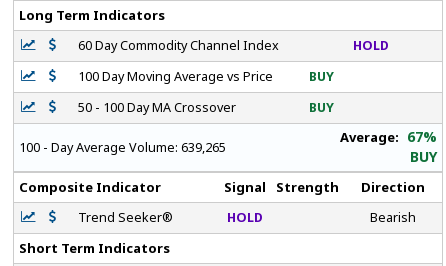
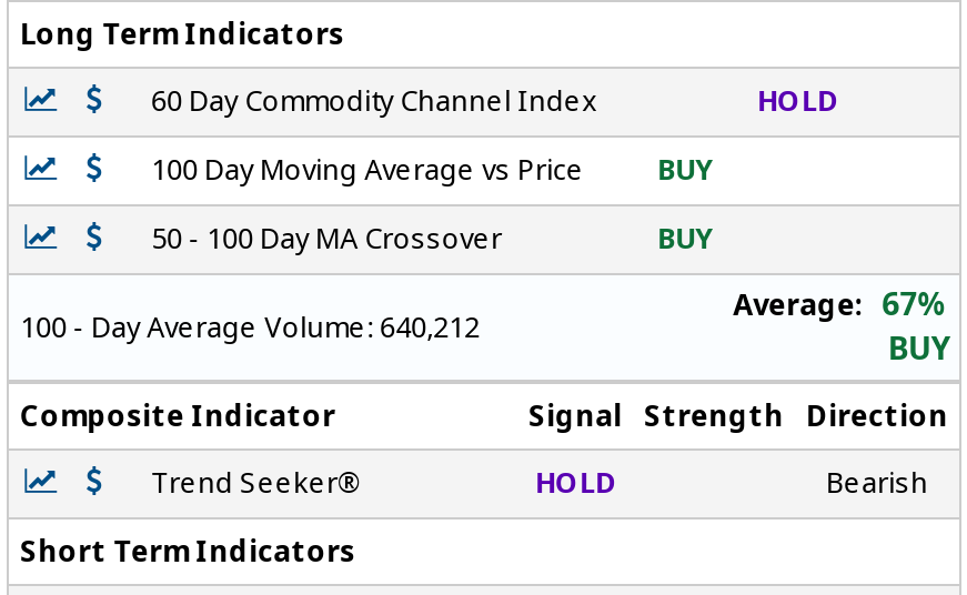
[19,139,226,156] 100 - Day Average Volume: 639,265 -> [20,309,480,347] 100 - Day Average Volume: 640,212

